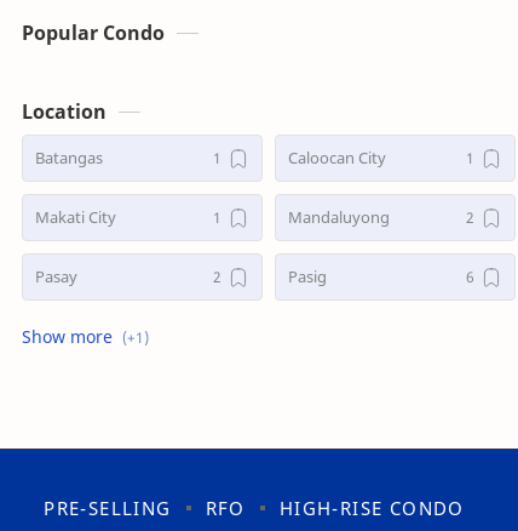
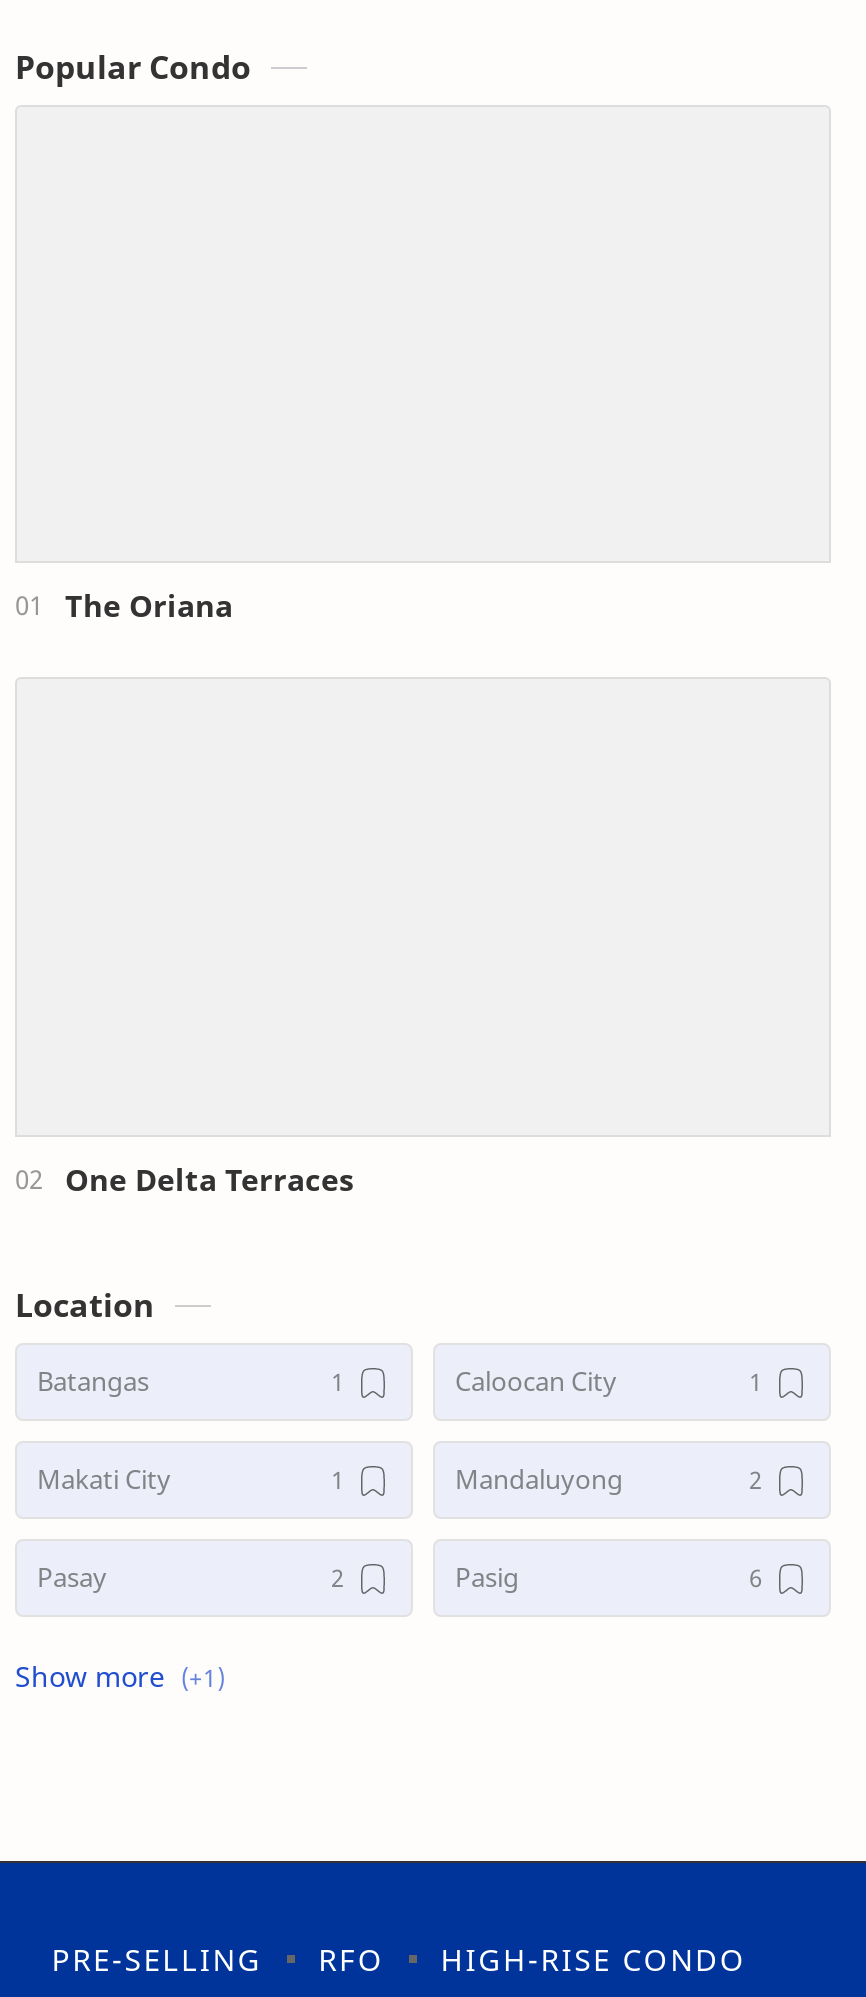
none -> [65,585,233,625] The Oriana
none -> [65,1158,353,1198] One Delta Terraces

